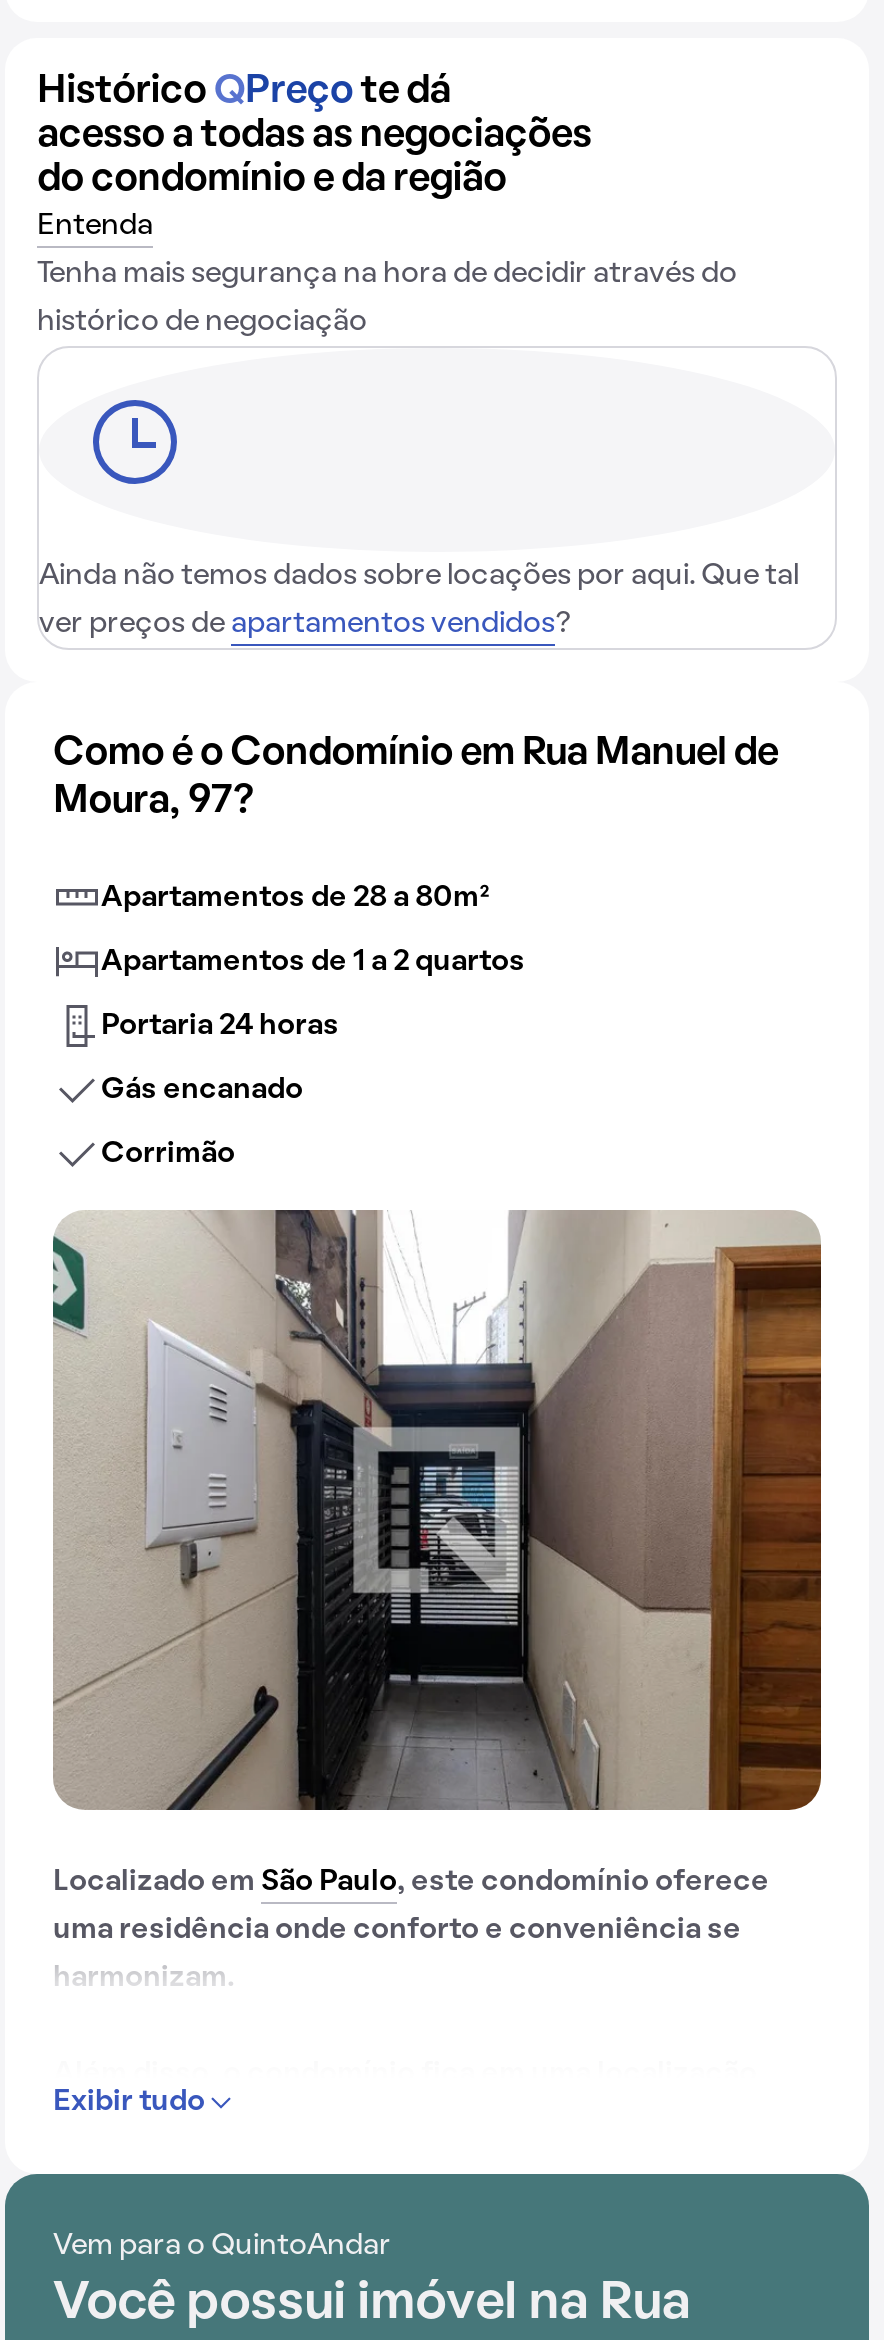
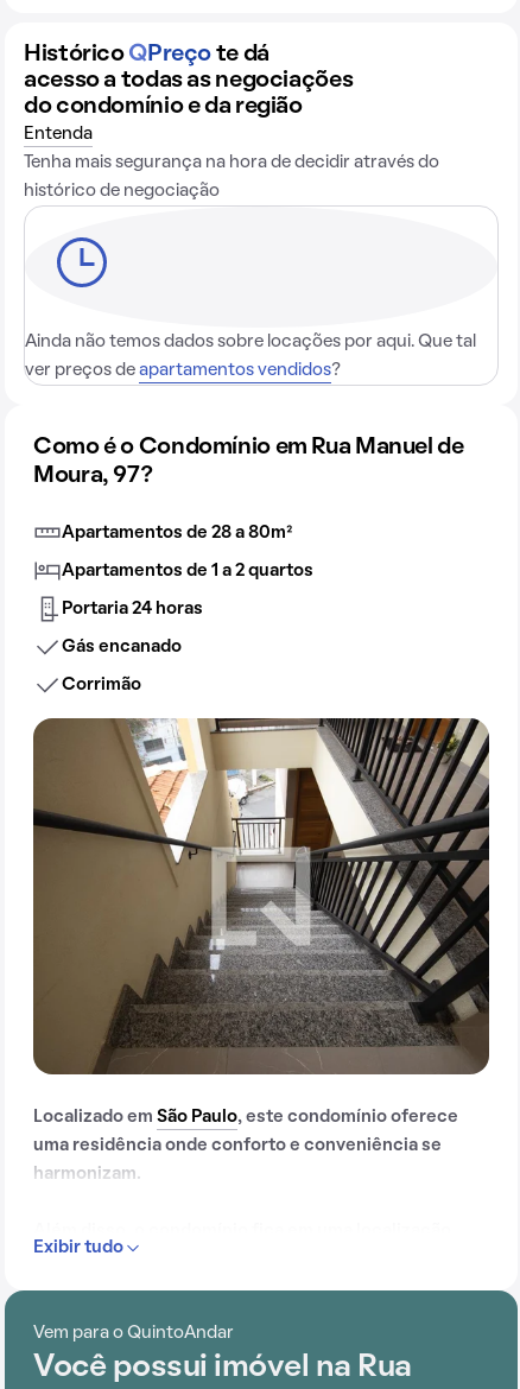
[53,1208,823,1810] [image] -> [32,717,490,1074] [image]

